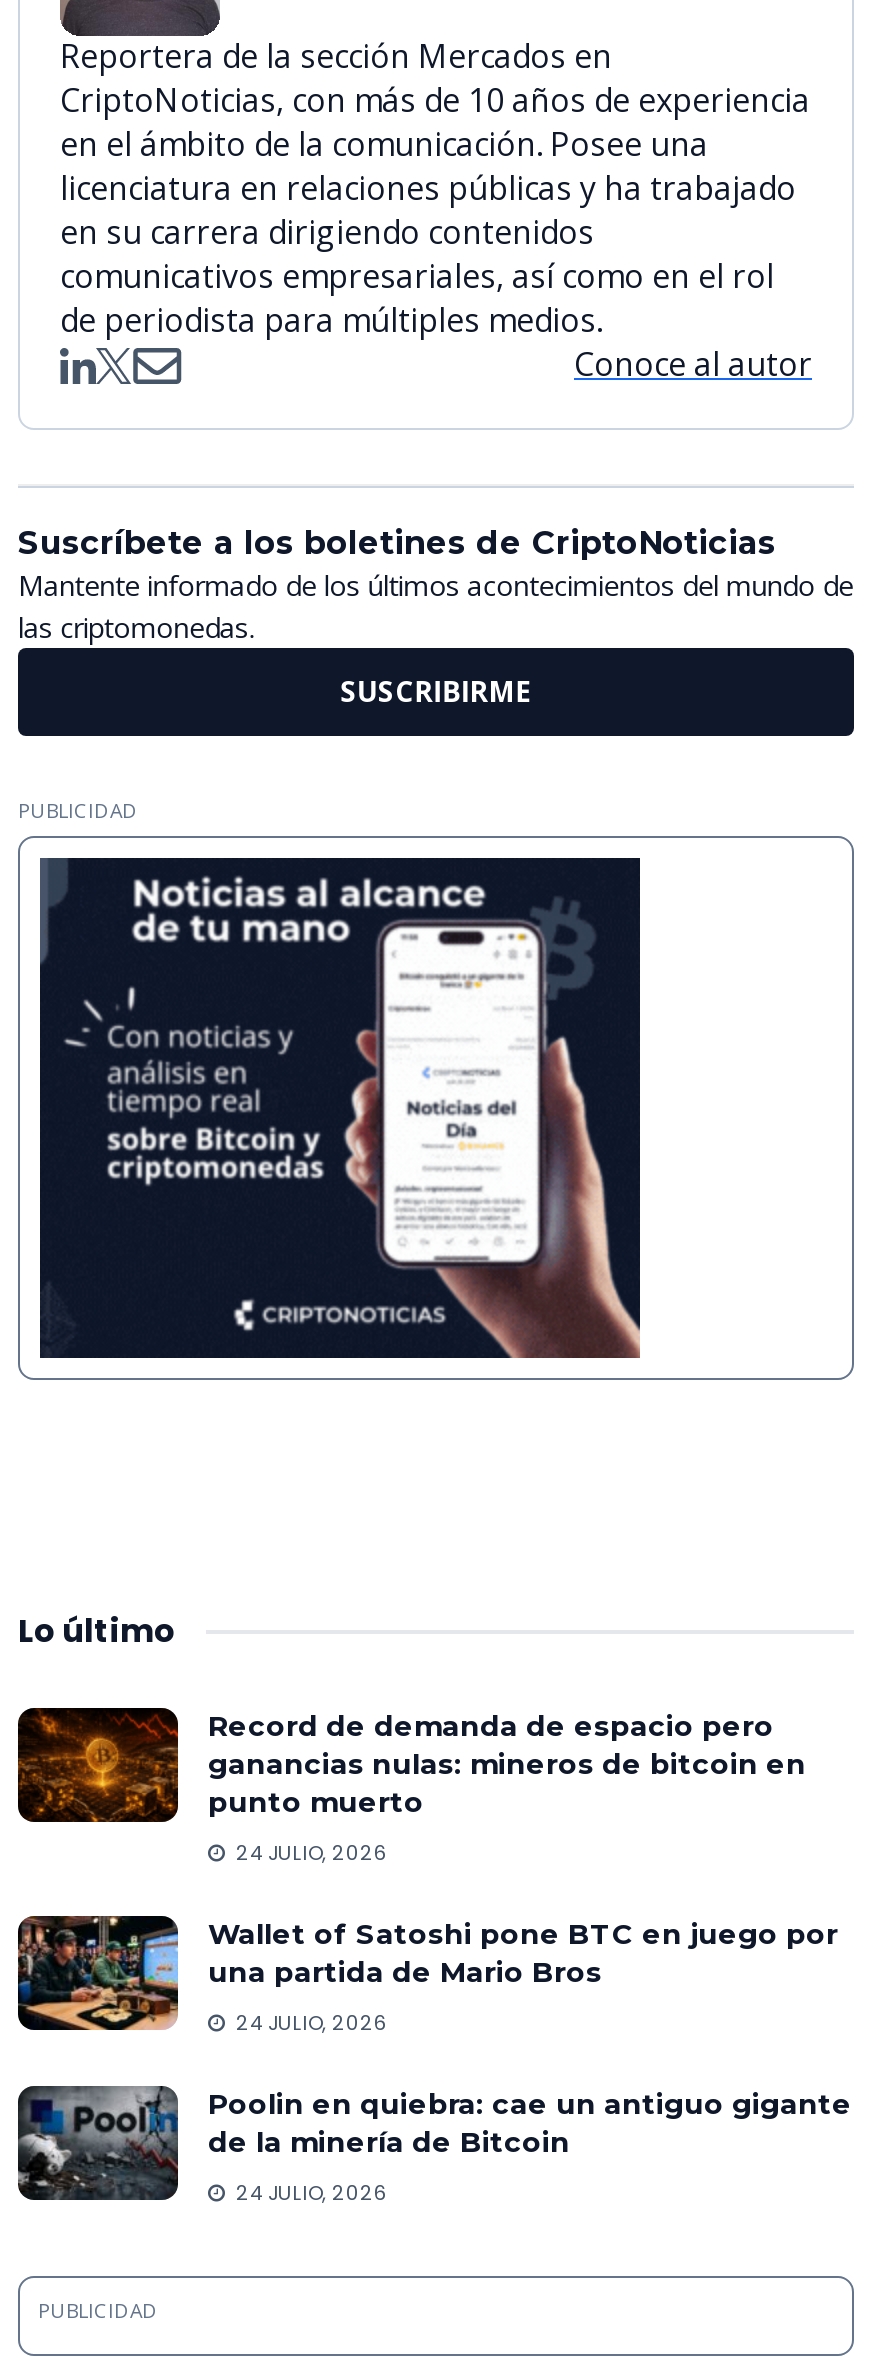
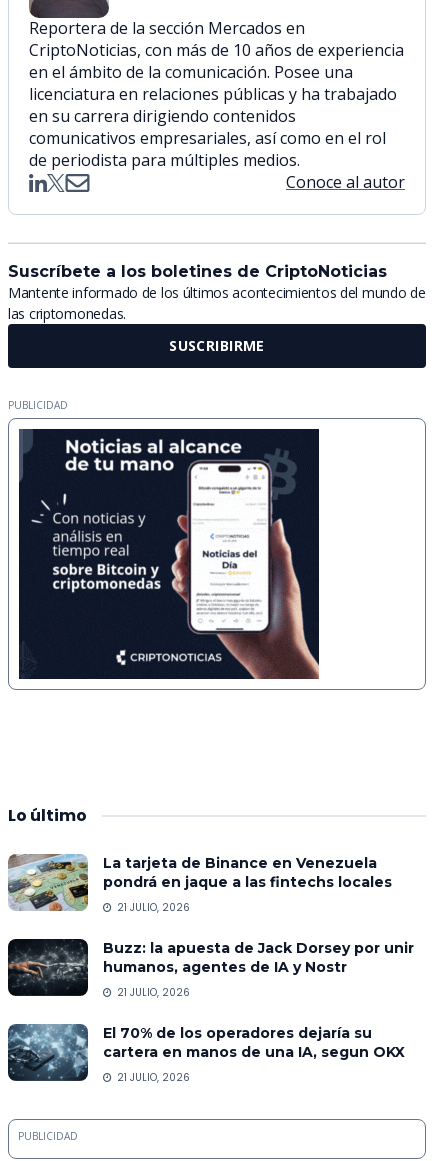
[16,1706,806,1824] [image] | Record de demanda de espacio pero | ganancias nulas: mineros de bitcoin en | punto muerto -> [8,853,392,912] [image] | La tarjeta de Binance en Venezuela | pondrá en jaque a las fintechs locales
[230,1838,388,1868] 24 JULIO, 2026 -> [114,900,190,915] 21 JULIO, 2026
[16,1914,838,2032] [image] | Wallet of Satoshi pone BTC en juego por | una partida de Mario Bros -> [8,938,414,997] [image] | Buzz: la apuesta de Jack Dorsey por unir | humanos, agentes de IA y Nostr
[230,2008,388,2038] 24 JULIO, 2026 -> [114,985,190,1000] 21 JULIO, 2026
[18,2086,852,2200] [image] | Poolin en quiebra: cae un antiguo gigante | de la minería de Bitcoin -> [8,1024,405,1080] [image] | El 70% de los operadores dejaría su | cartera en manos de una IA, segun OKX
[230,2178,388,2208] 24 JULIO, 2026 -> [114,1070,190,1085] 21 JULIO, 2026

